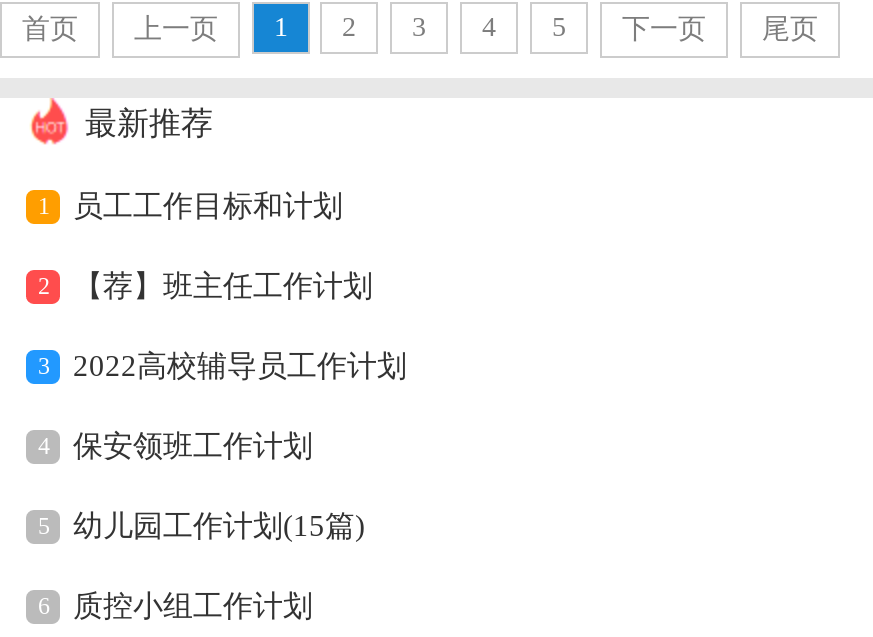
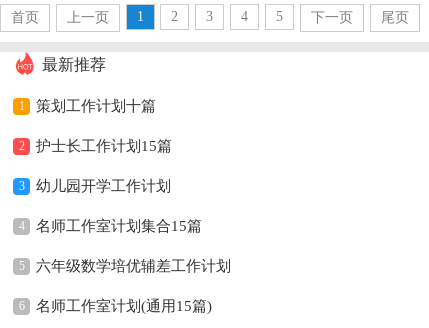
[73,190,343,222] 员工工作目标和计划 -> [36,98,156,114] 策划工作计划十篇
[73,270,373,302] 【荐】班主任工作计划 -> [36,138,172,154] 护士长工作计划15篇
[73,350,407,382] 2022高校辅导员工作计划 -> [36,178,171,194] 幼儿园开学工作计划
[73,430,313,462] 保安领班工作计划 -> [36,218,202,234] 名师工作室计划集合15篇
[73,510,365,542] 幼儿园工作计划(15篇) -> [36,258,231,274] 六年级数学培优辅差工作计划
[73,590,313,622] 质控小组工作计划 -> [36,298,212,314] 名师工作室计划(通用15篇)

